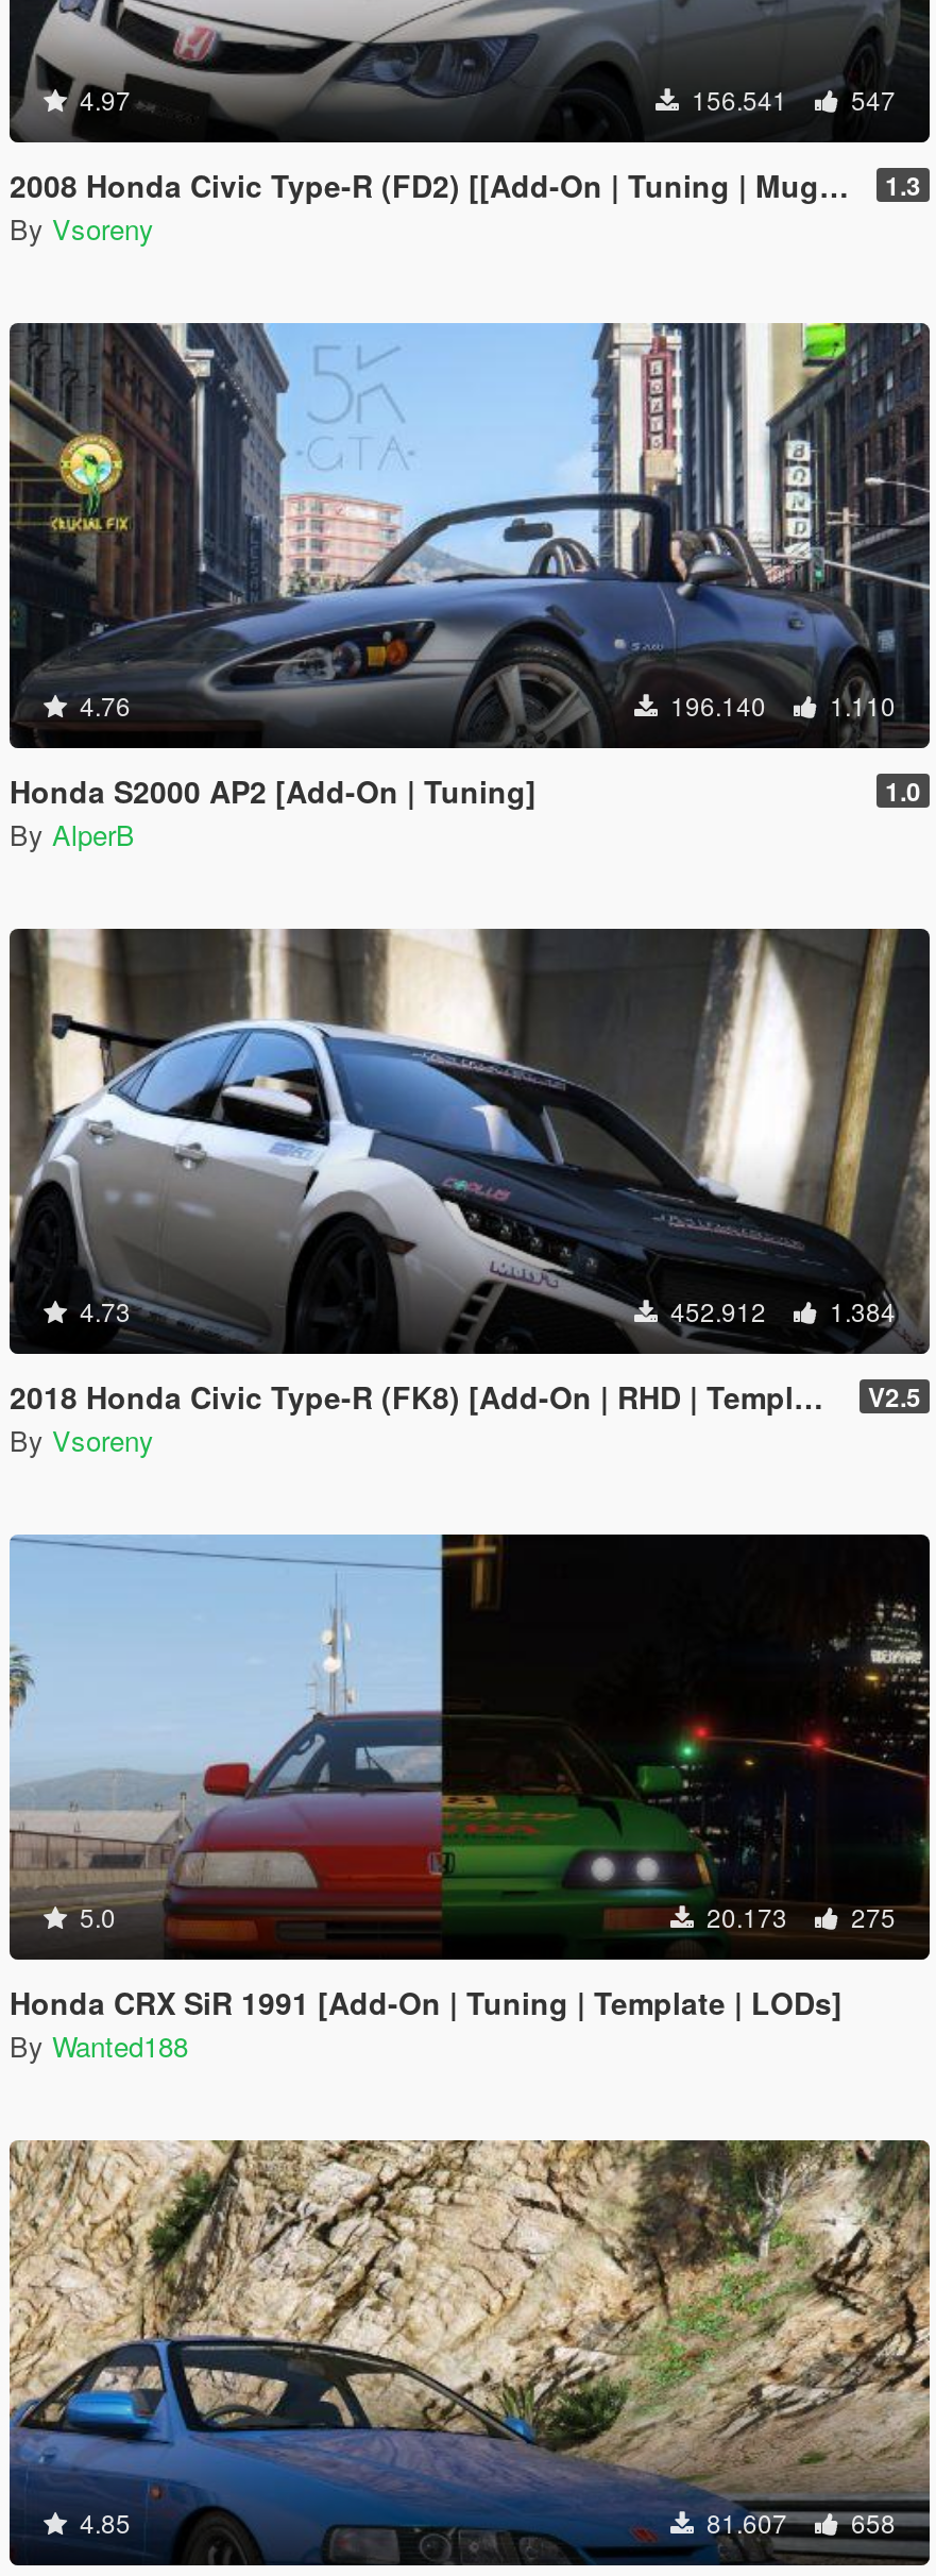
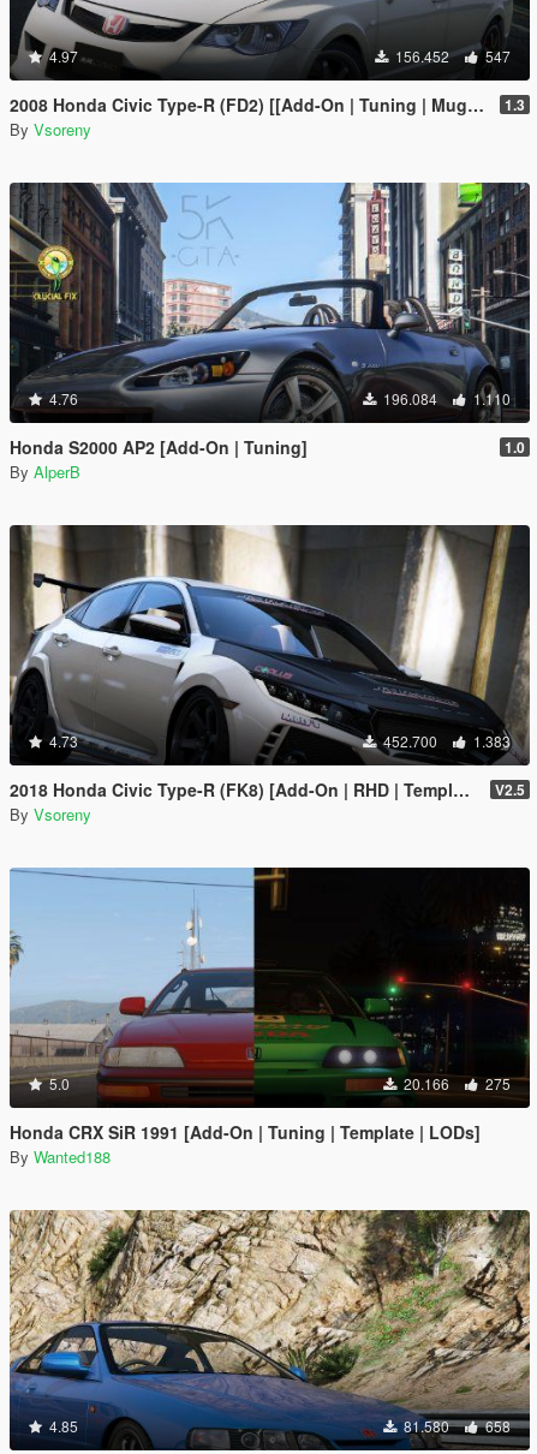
[685,81,896,117] 156.541 547 -> [392,46,511,66] 156.452 547
[664,687,896,723] 196.140 1.110 -> [380,388,511,409] 196.084 1.110
[664,1292,772,1328] 452.912 -> [380,731,441,751] 452.700
[823,1292,896,1328] 1.384 -> [470,731,511,751] 1.383
[700,1898,896,1934] 20.173 275 -> [400,1073,511,1094] 20.166 275
[700,2504,896,2540] 81.607 658 -> [400,1416,511,1436] 81.580 658

